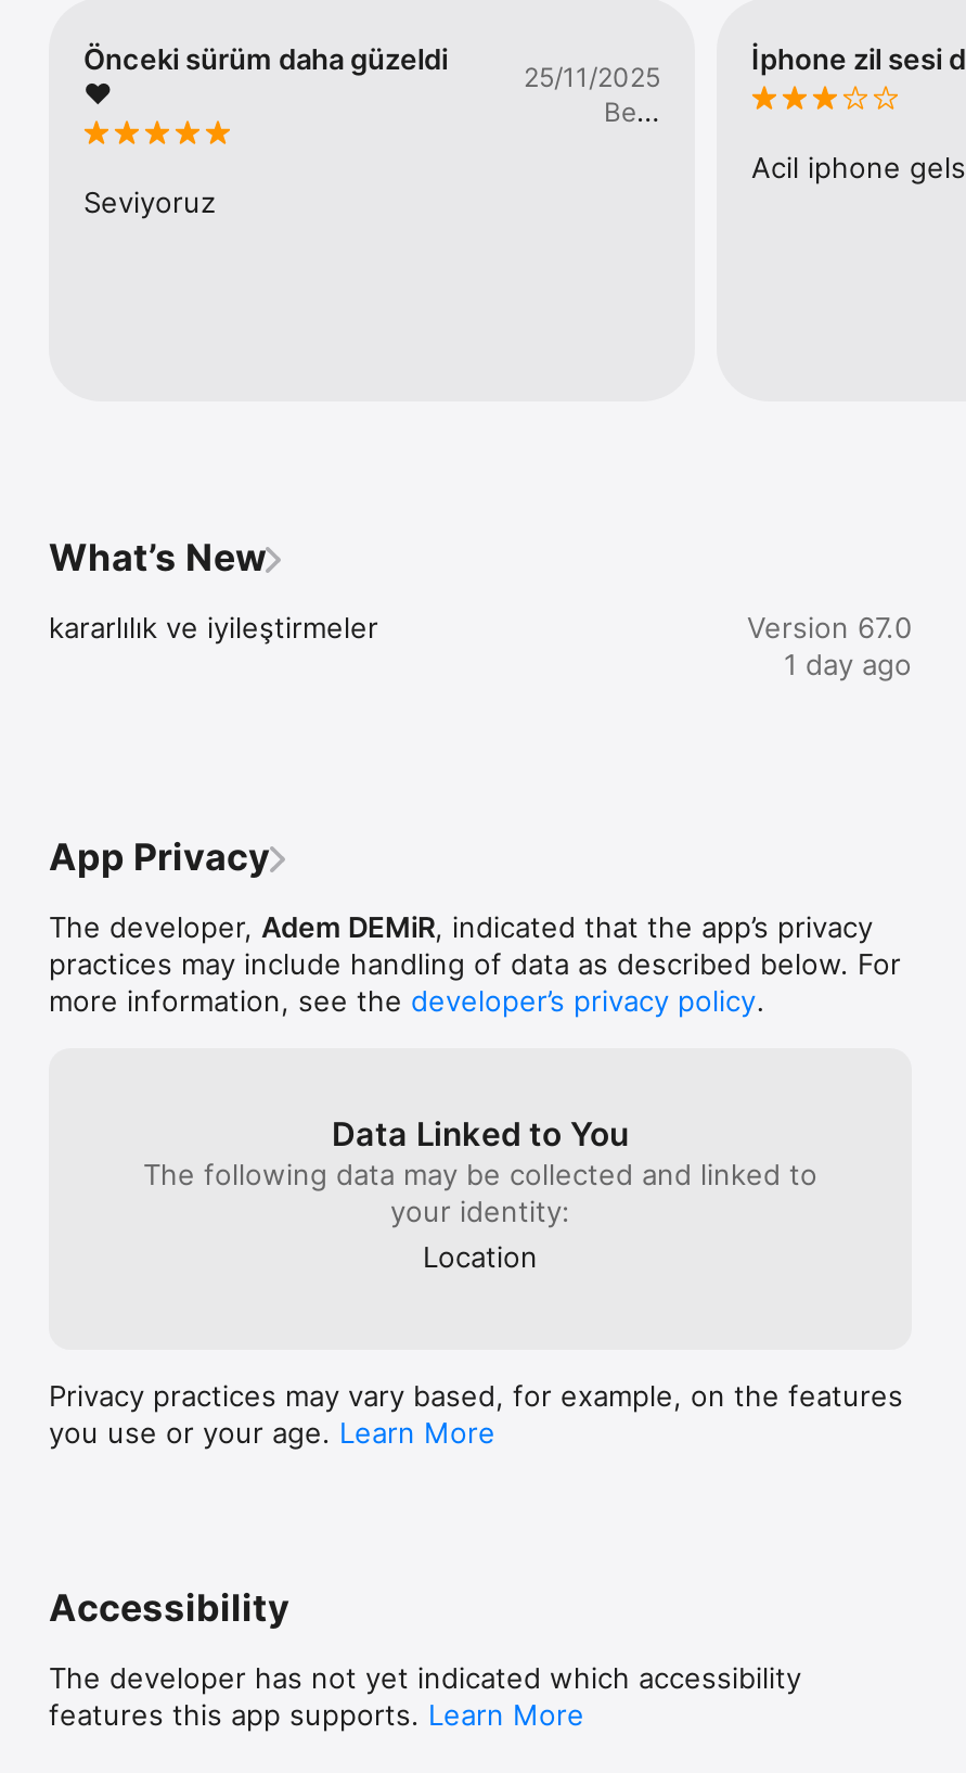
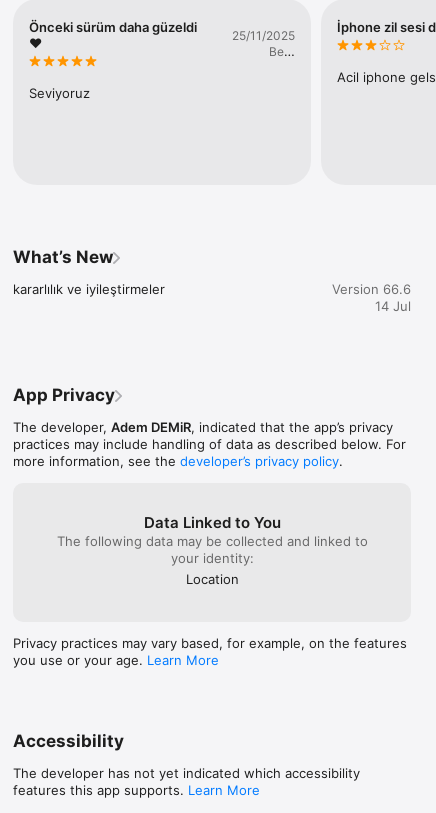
[747,609,912,680] Version 67.0 | 1 day ago -> [332,280,411,313] Version 66.6 | 14 Jul

